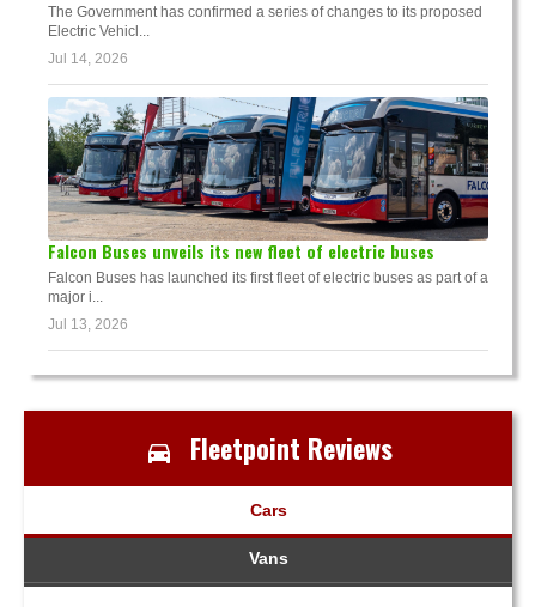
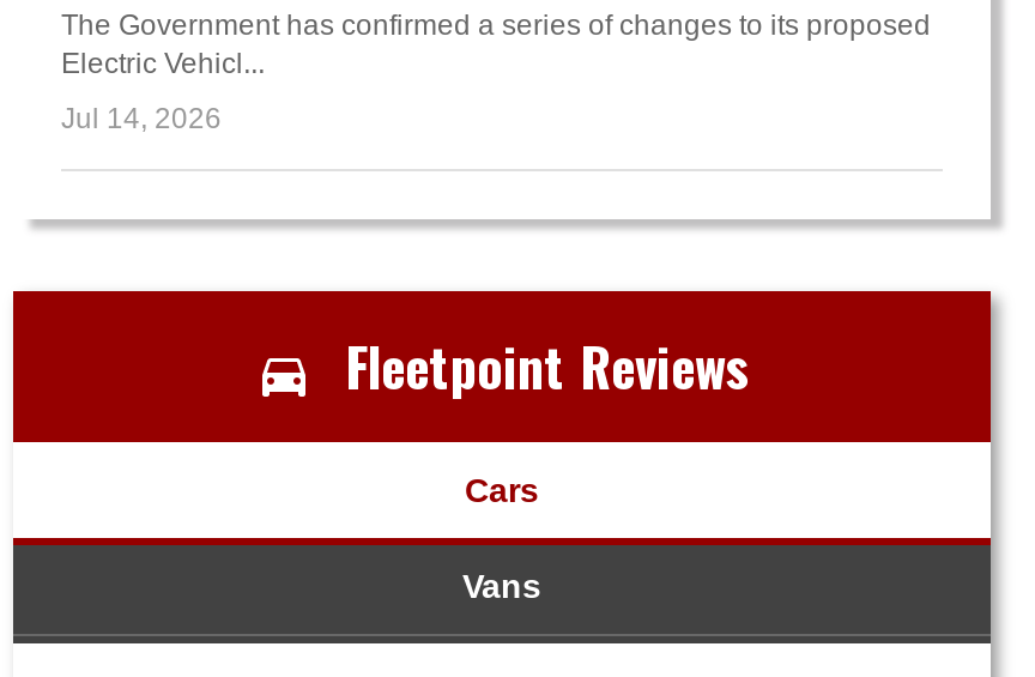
[47,96,490,333] [image] | Falcon Buses unveils its new fleet of electric buses | Falcon Buses has launched its first fleet of electric buses as part of a | major i... | Jul 13, 2026 -> none

